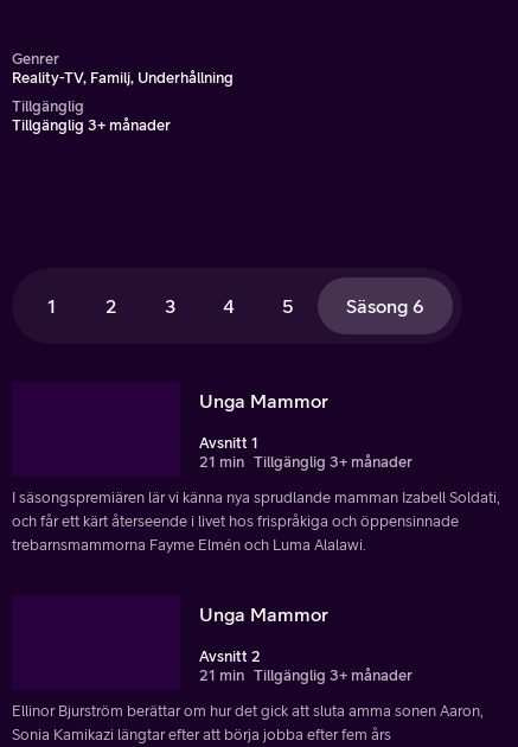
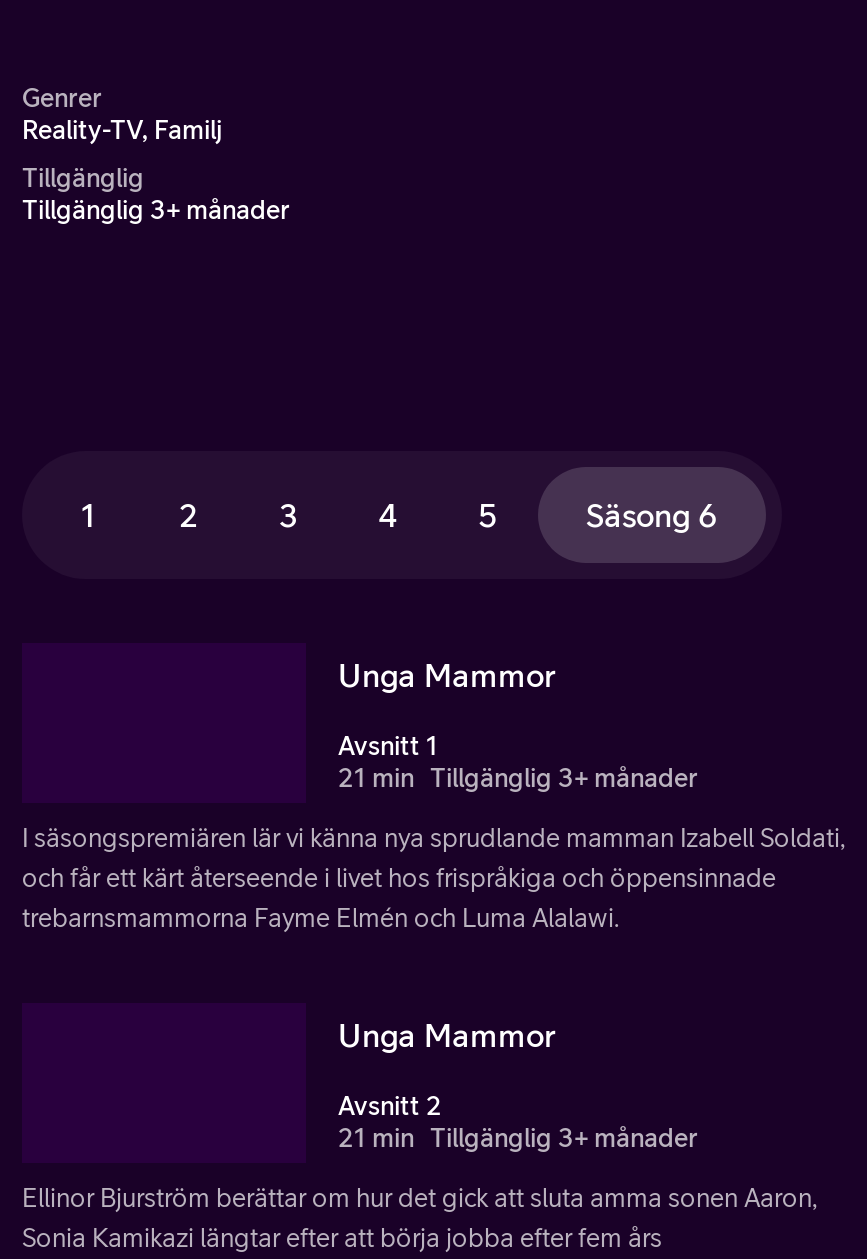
[12,69,234,87] Reality-TV, Familj, Underhållning -> [22,115,222,145] Reality-TV, Familj

